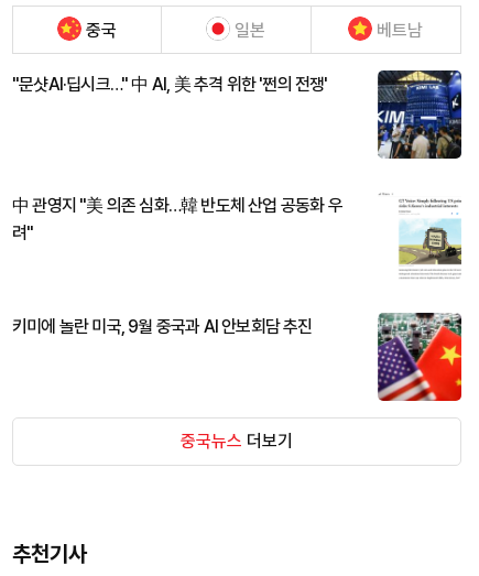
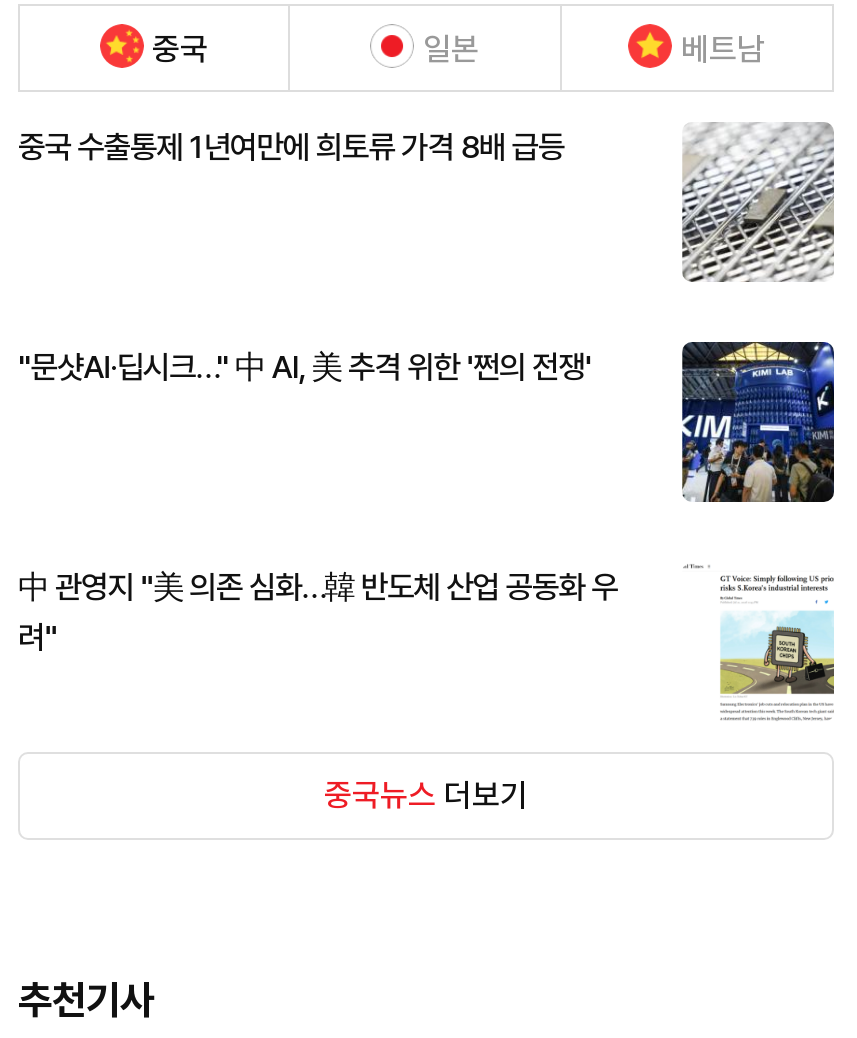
none -> [18,129,564,167] 중국 수출통제 1년여만에 희토류 가격 8배 급등
none -> [682,122,836,282] [image]
moved [375,69,464,161] -> [678,340,838,506]: [image]
moved [12,195,342,244] -> [18,569,618,657]: 中 관영지 "美 의존 심화…韓 반도체 산업 공동화 우 | 려"
[12,316,312,337] 키미에 놀란 미국, 9월 중국과 AI 안보회담 추진 -> none
[377,312,462,402] [image] -> none

